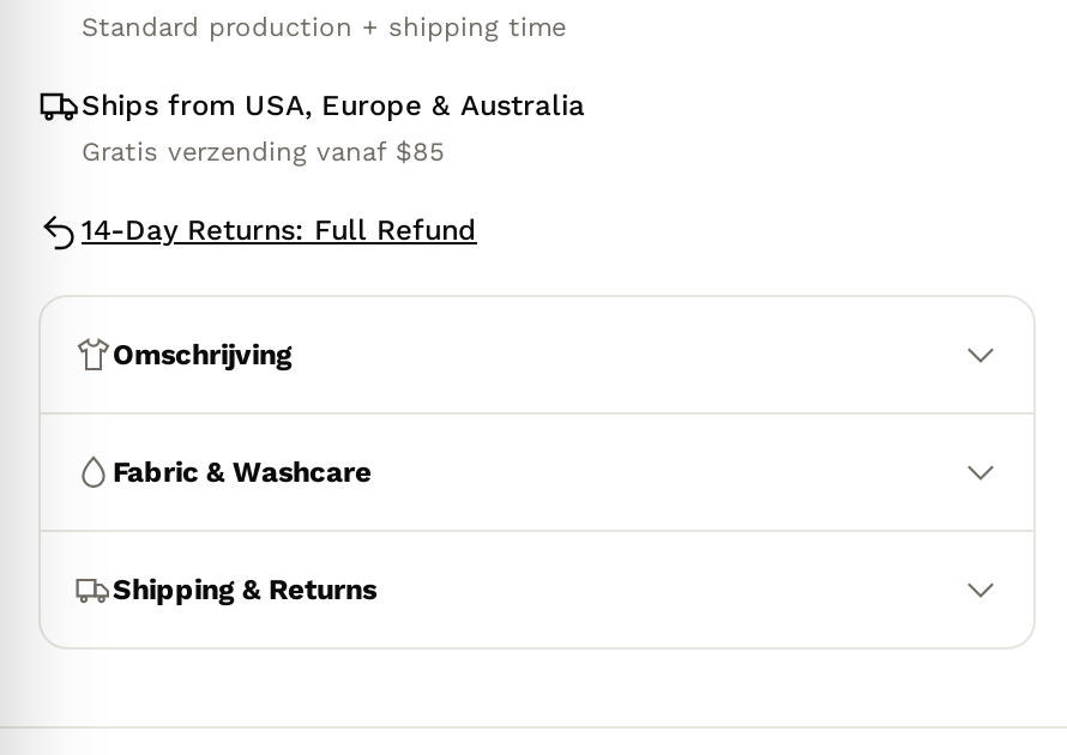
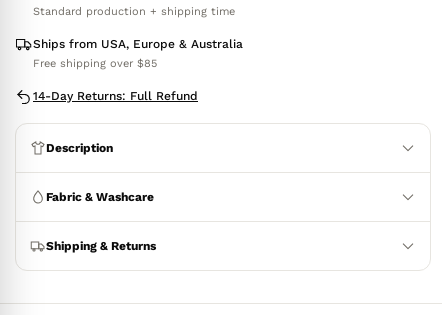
[82,137,444,168] Gratis verzending vanaf $85 -> [33,57,157,70] Free shipping over $85
[113,338,293,372] Omschrijving -> [46,141,113,155] Description

